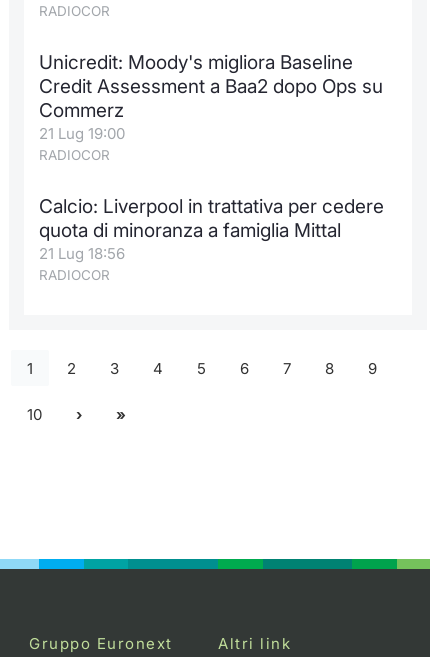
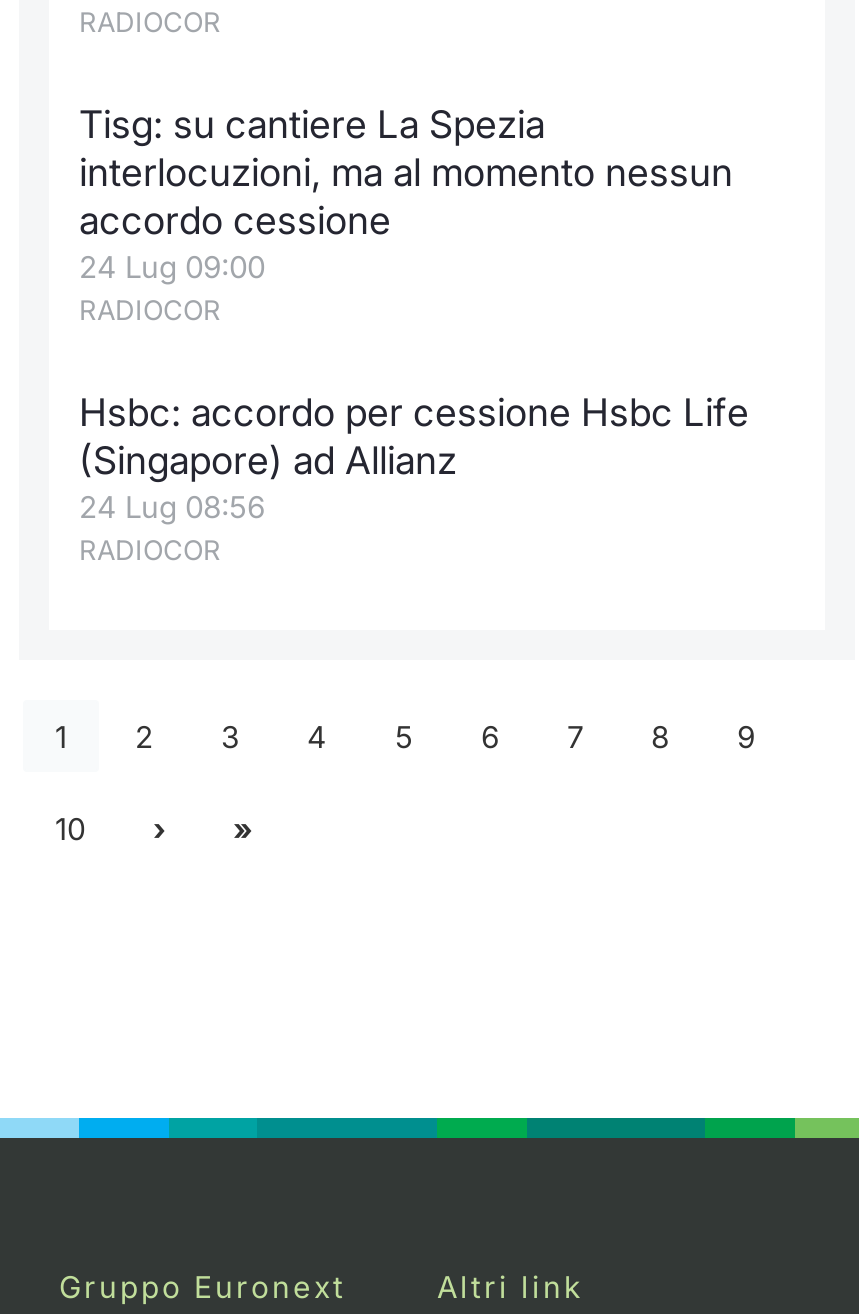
[39,51,383,143] Unicredit: Moody's migliora Baseline | Credit Assessment a Baa2 dopo Ops su | Commerz | 21 Lug 19:00 -> [79,102,733,286] Tisg: su cantiere La Spezia | interlocuzioni, ma al momento nessun | accordo cessione | 24 Lug 09:00
[39,195,384,263] Calcio: Liverpool in trattativa per cedere | quota di minoranza a famiglia Mittal | 21 Lug 18:56 -> [79,390,749,526] Hsbc: accordo per cessione Hsbc Life | (Singapore) ad Allianz | 24 Lug 08:56

